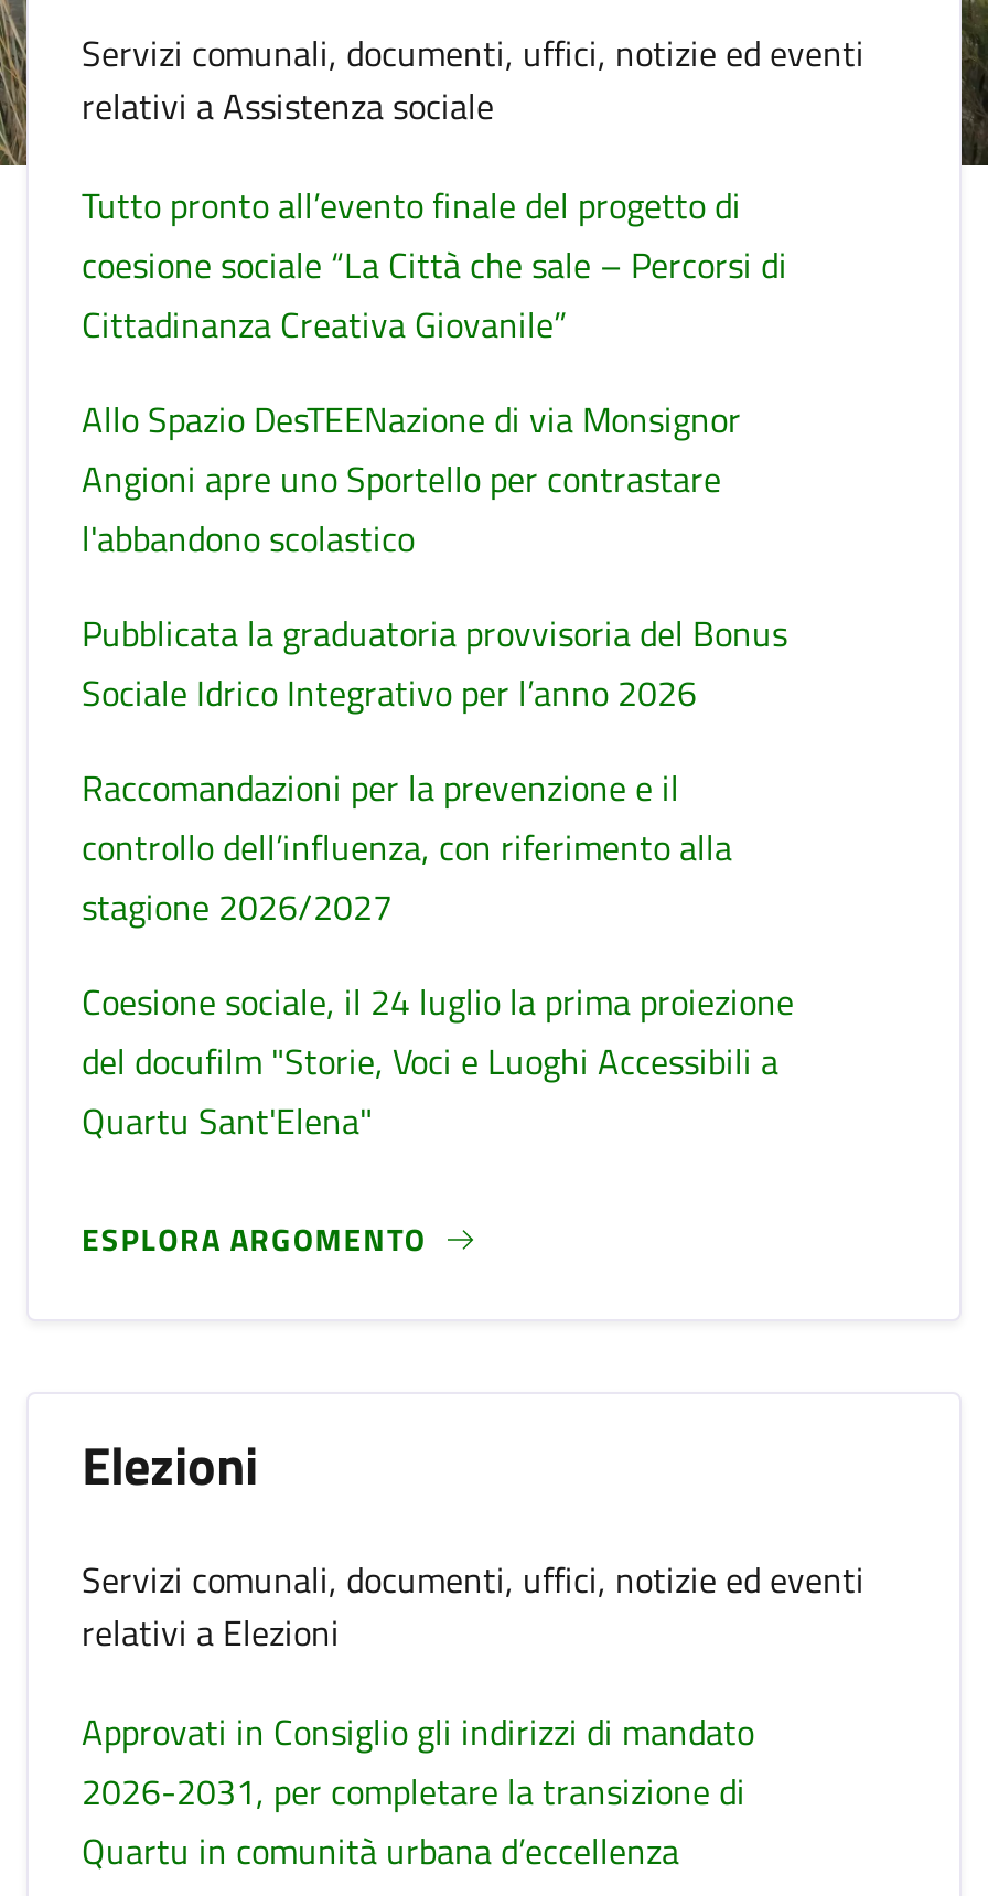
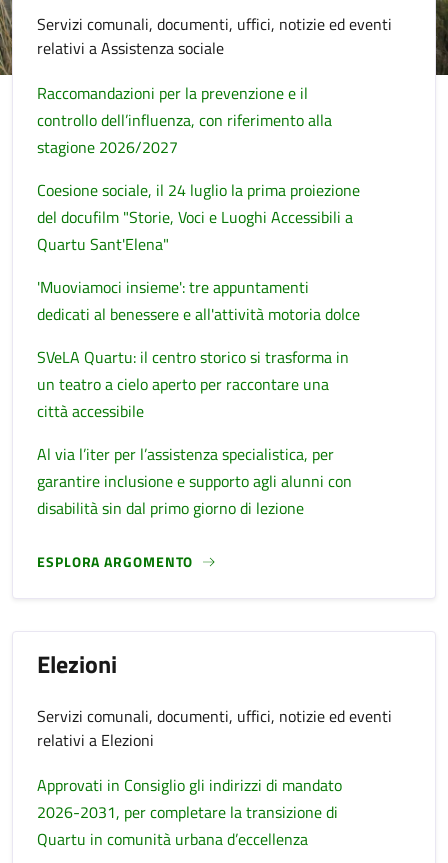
[82,178,787,718] Tutto pronto all’evento finale del progetto di | coesione sociale “La Città che sale – Percorsi di | Cittadinanza Creativa Giovanile” | Allo Spazio DesTEENazione di via Monsignor | Angioni apre uno Sportello per contrastare | l'abbandono scolastico | Pubblicata la graduatoria provvisoria del Bonus | Sociale Idrico Integrativo per l’anno 2026 -> none
moved [82,760,794,1146] -> [37,80,360,255]: Raccomandazioni per la prevenzione e il | controllo dell’influenza, con riferimento alla | stagione 2026/2027 | Coesione sociale, il 24 luglio la prima proiezione | del docufilm "Storie, Voci e Luoghi Accessibili a | Quartu Sant'Elena"
none -> [37,274,360,519] 'Muoviamoci insieme': tre appuntamenti | dedicati al benessere e all'attività motoria dolce | SVeLA Quartu: il centro storico si trasforma in | un teatro a cielo aperto per raccontare una | città accessibile | Al via l’iter per l’assistenza specialistica, per | garantire inclusione e supporto agli alunni con | disabilità sin dal primo giorno di lezione

